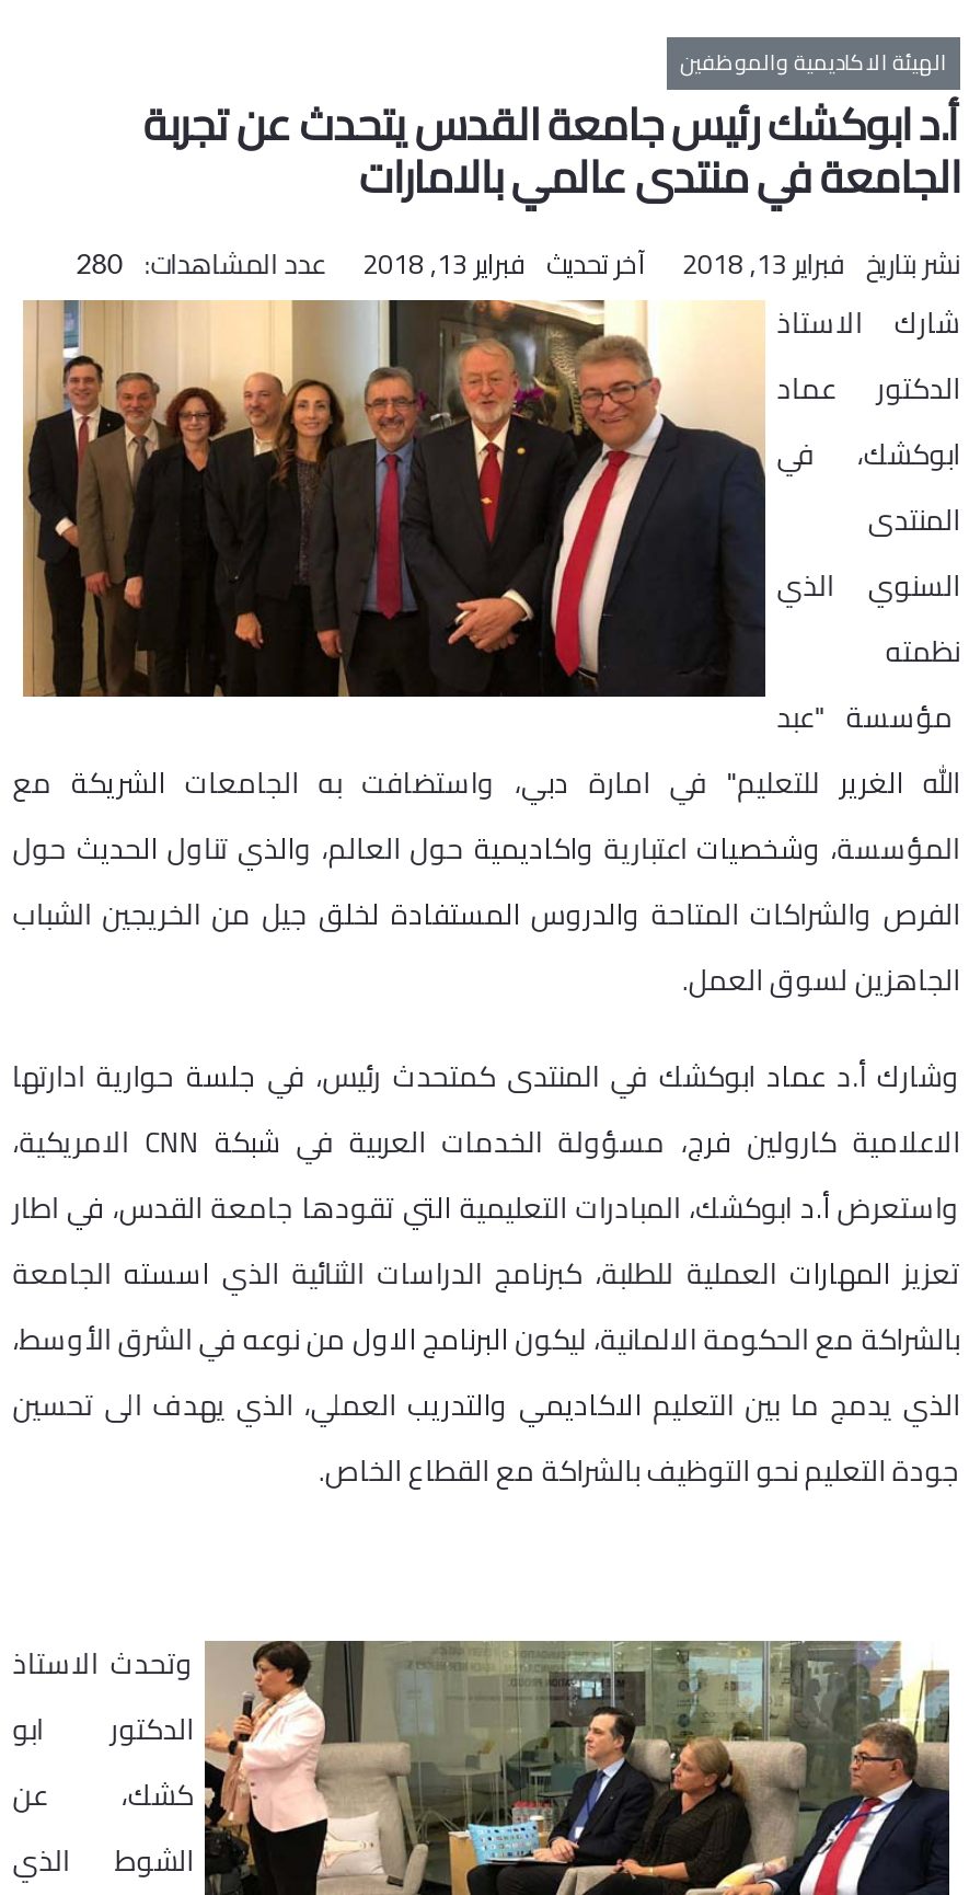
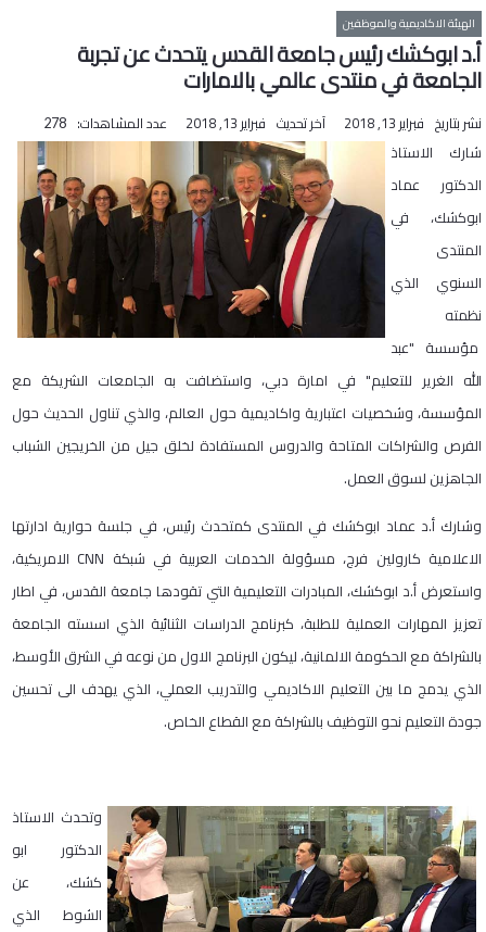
[76,239,326,290] عدد المشاهدات: 280 -> [44,111,167,136] عدد المشاهدات: 278

